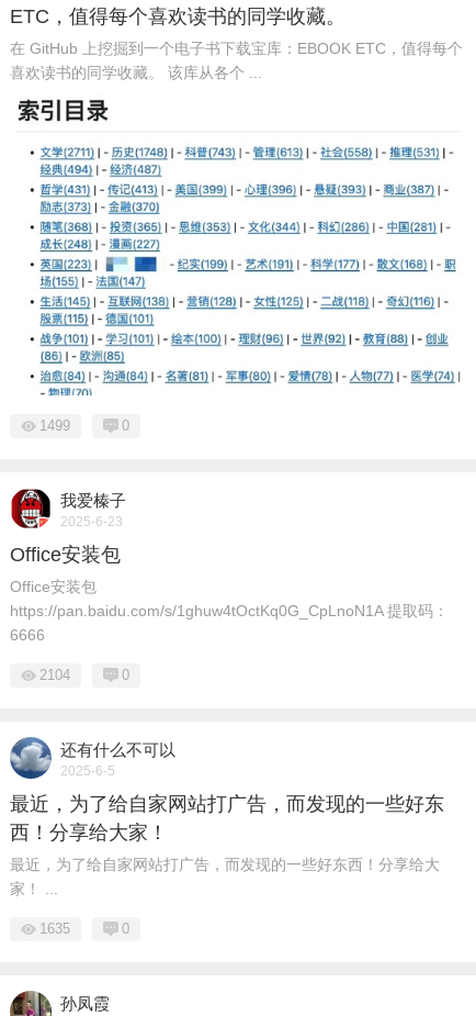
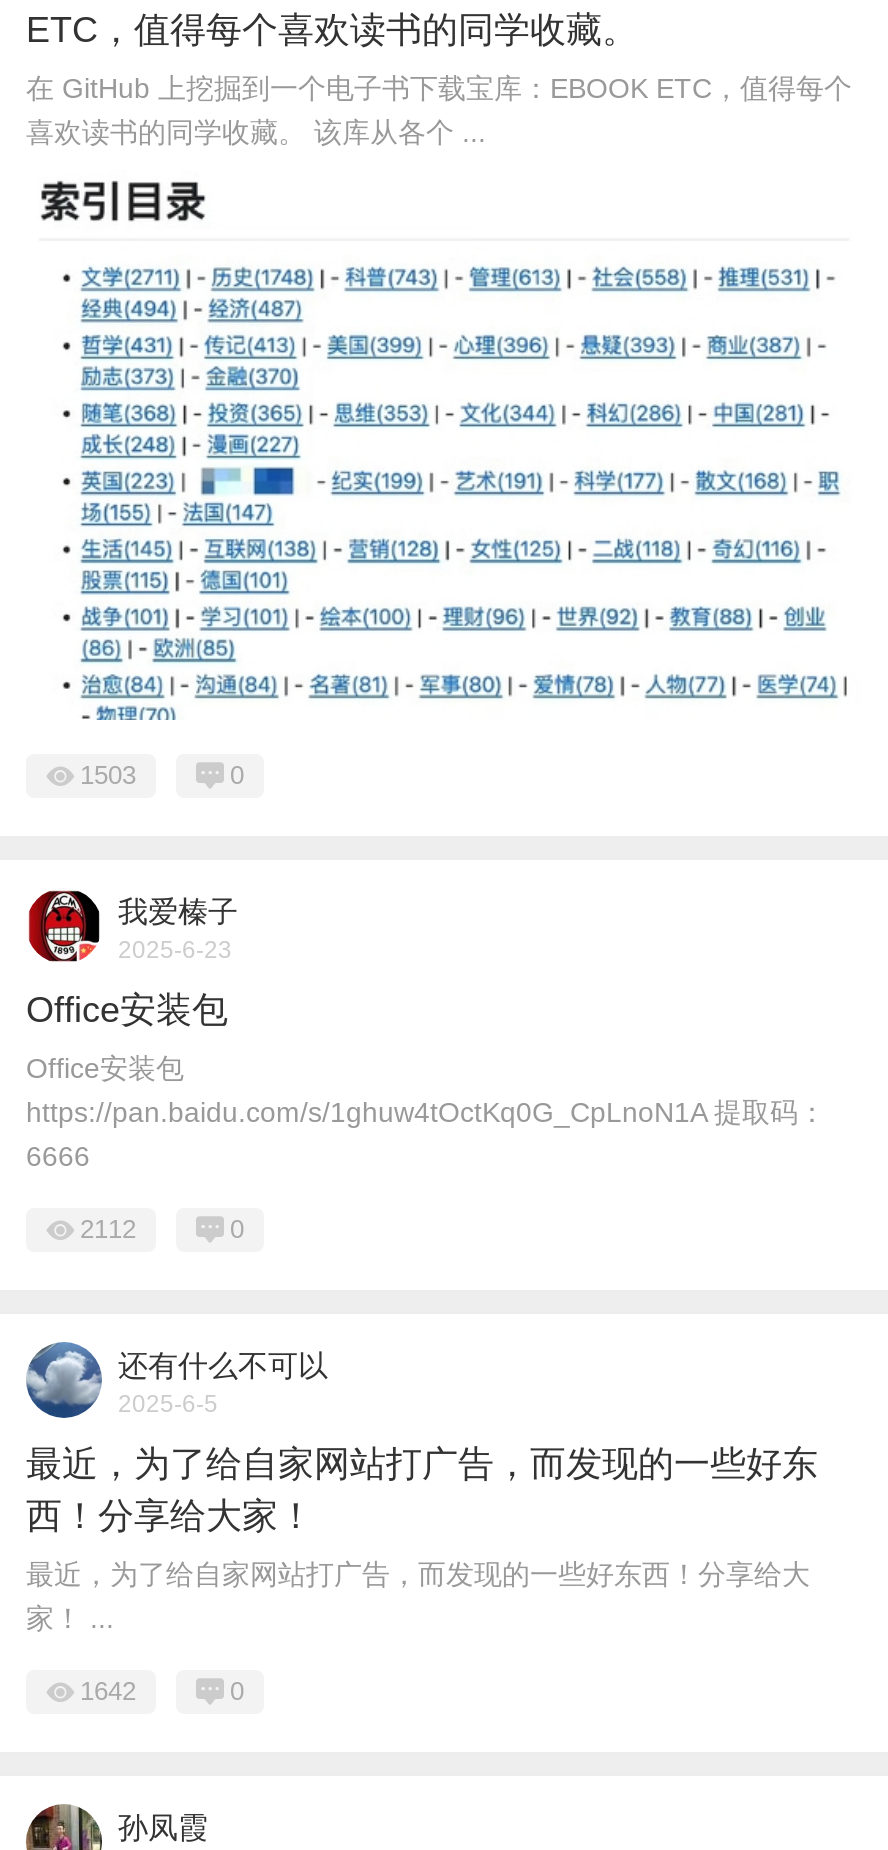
[39,418,70,434] 1499 -> [80,761,136,791] 1503
[39,667,70,684] 2104 -> [80,1215,136,1245] 2112
[39,921,70,937] 1635 -> [80,1677,136,1707] 1642

